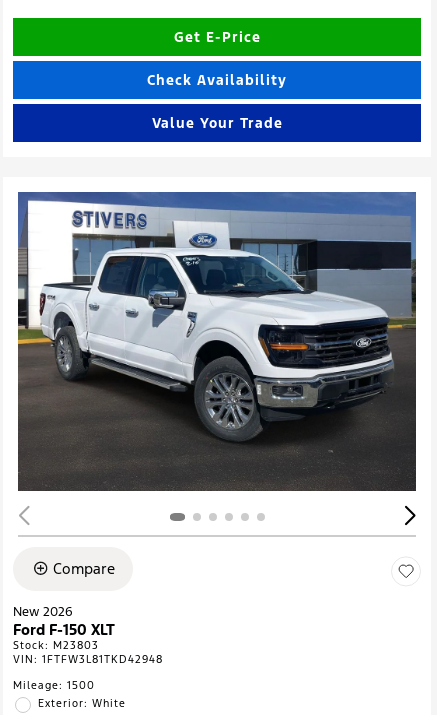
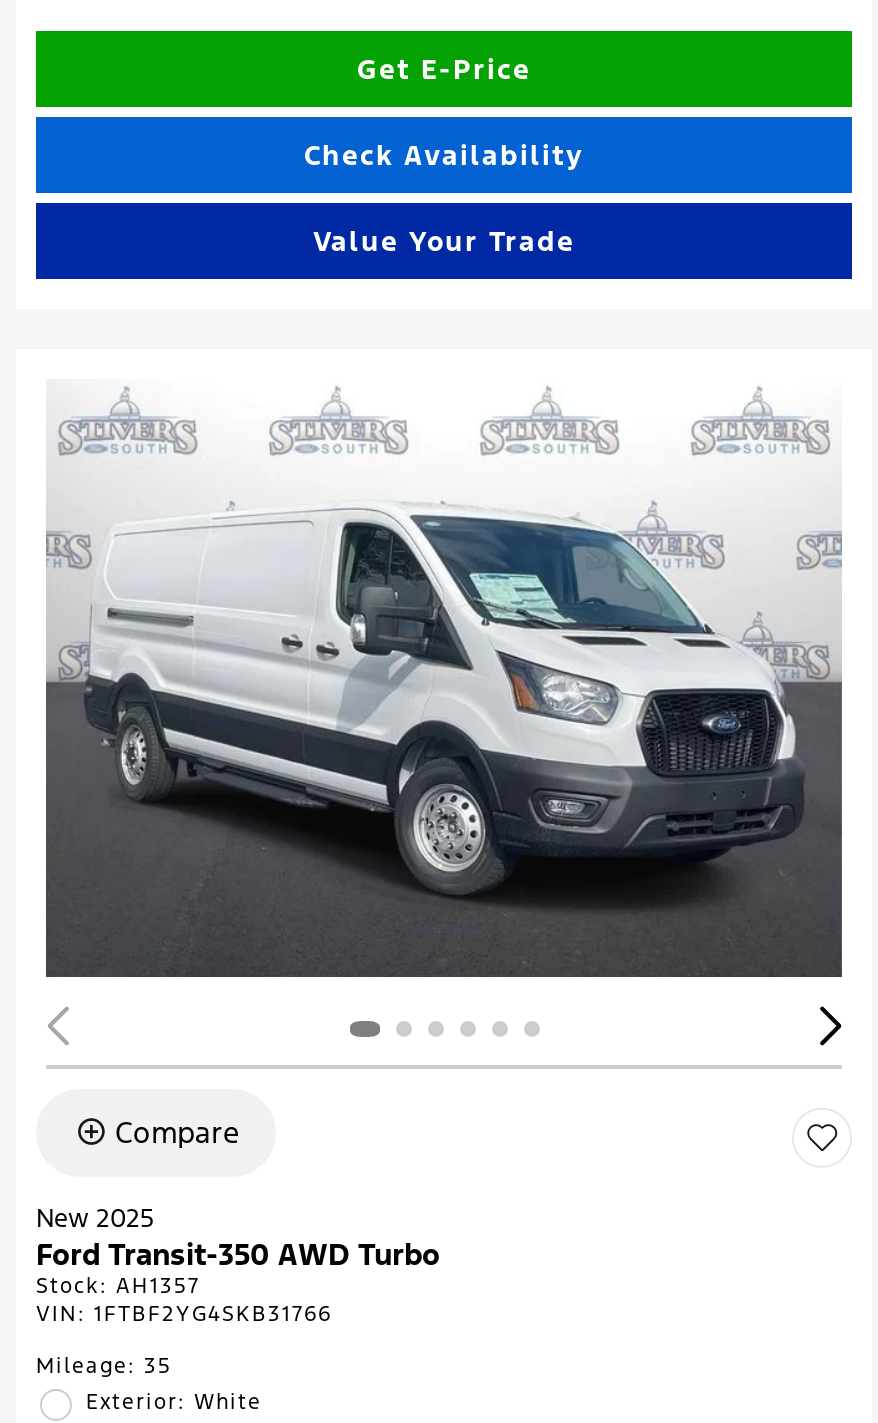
[17,191,417,454] [image] -> [46,379,842,903] [image]
[13,603,163,665] New 2026 | Ford F-150 XLT | Stock: M23803 | VIN: 1FTFW3L81TKD42948 -> [36,1202,440,1326] New 2025 | Ford Transit-350 AWD Turbo | Stock: AH1357 | VIN: 1FTBF2YG4SKB31766
[13,678,95,691] Mileage: 1500 -> [36,1352,172,1378] Mileage: 35

